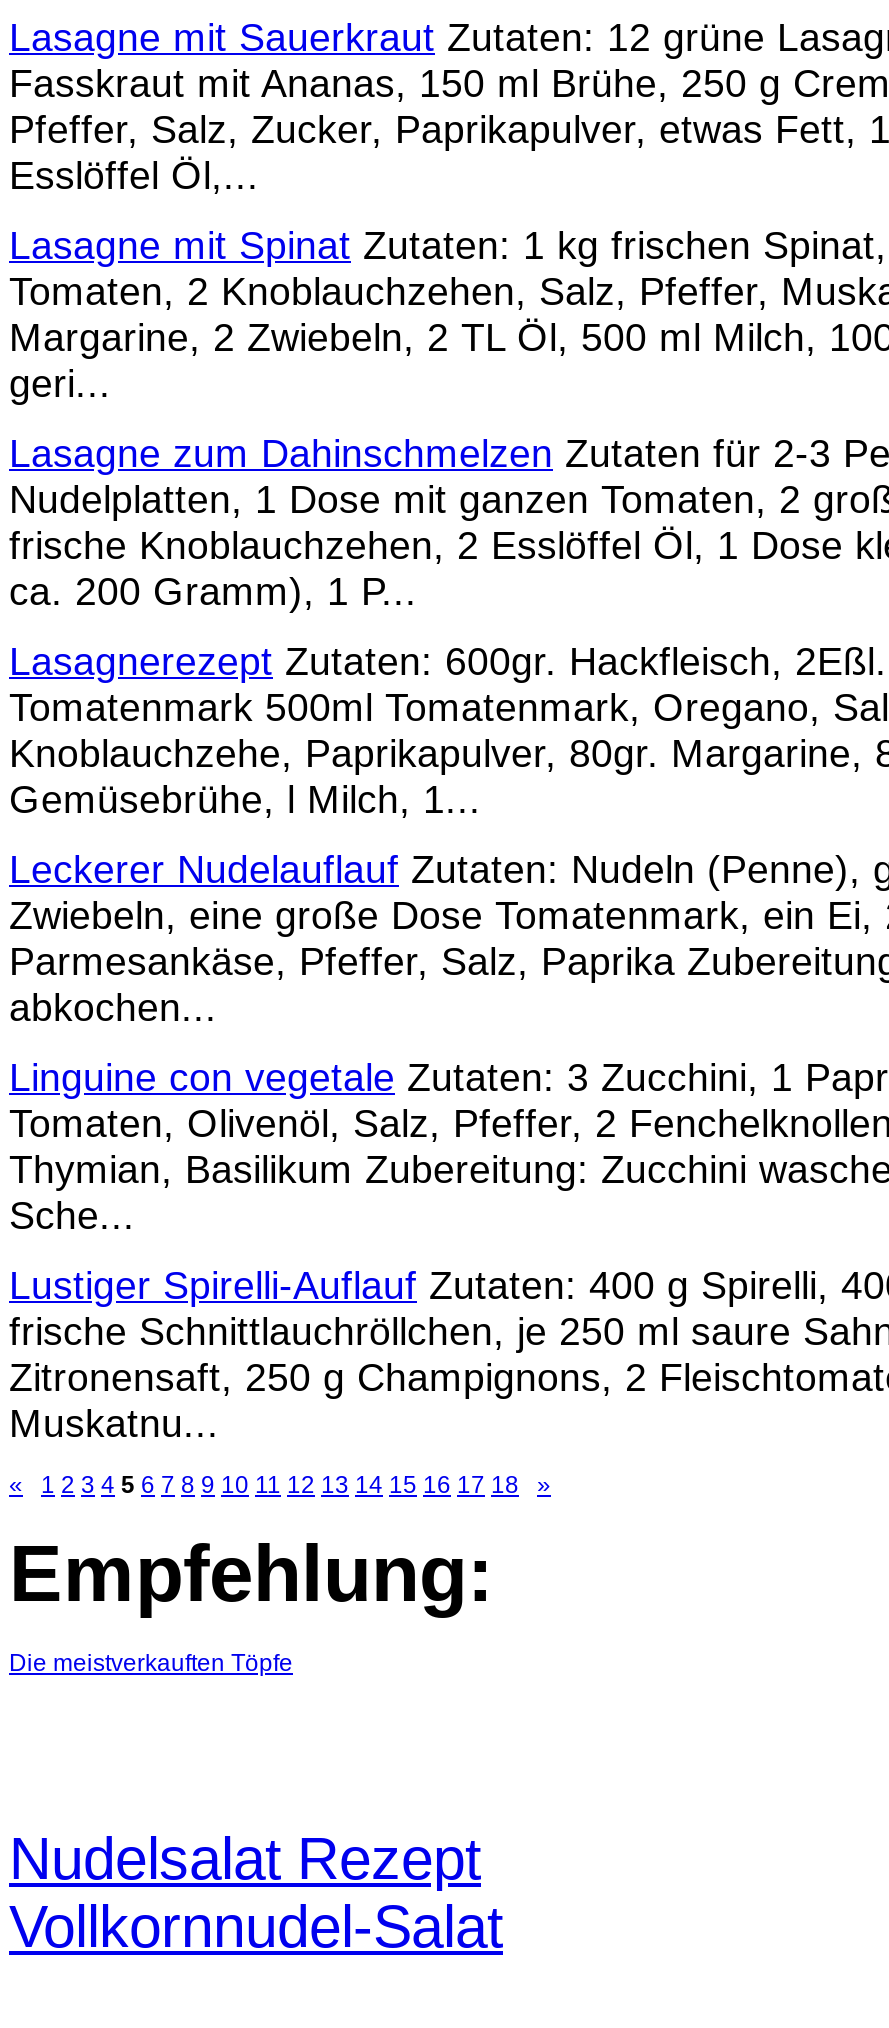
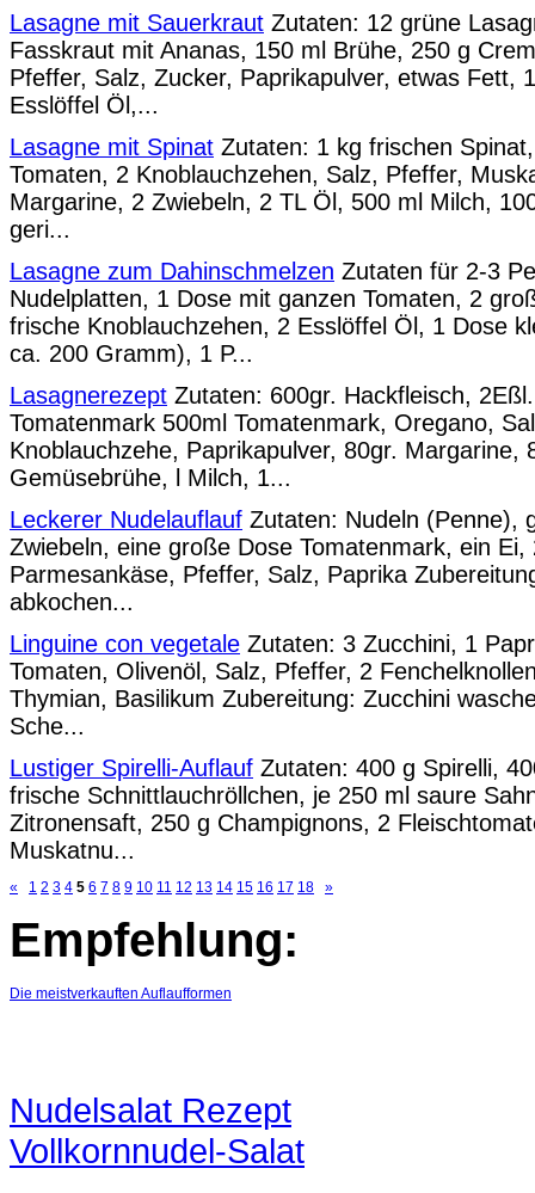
[9,1649,293,1677] Die meistverkauften Töpfe -> [10,985,232,1002] Die meistverkauften Auflaufformen

